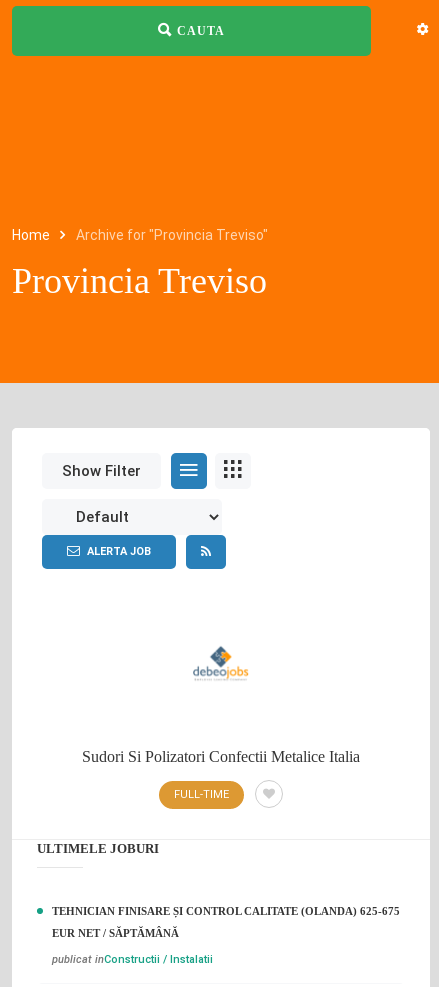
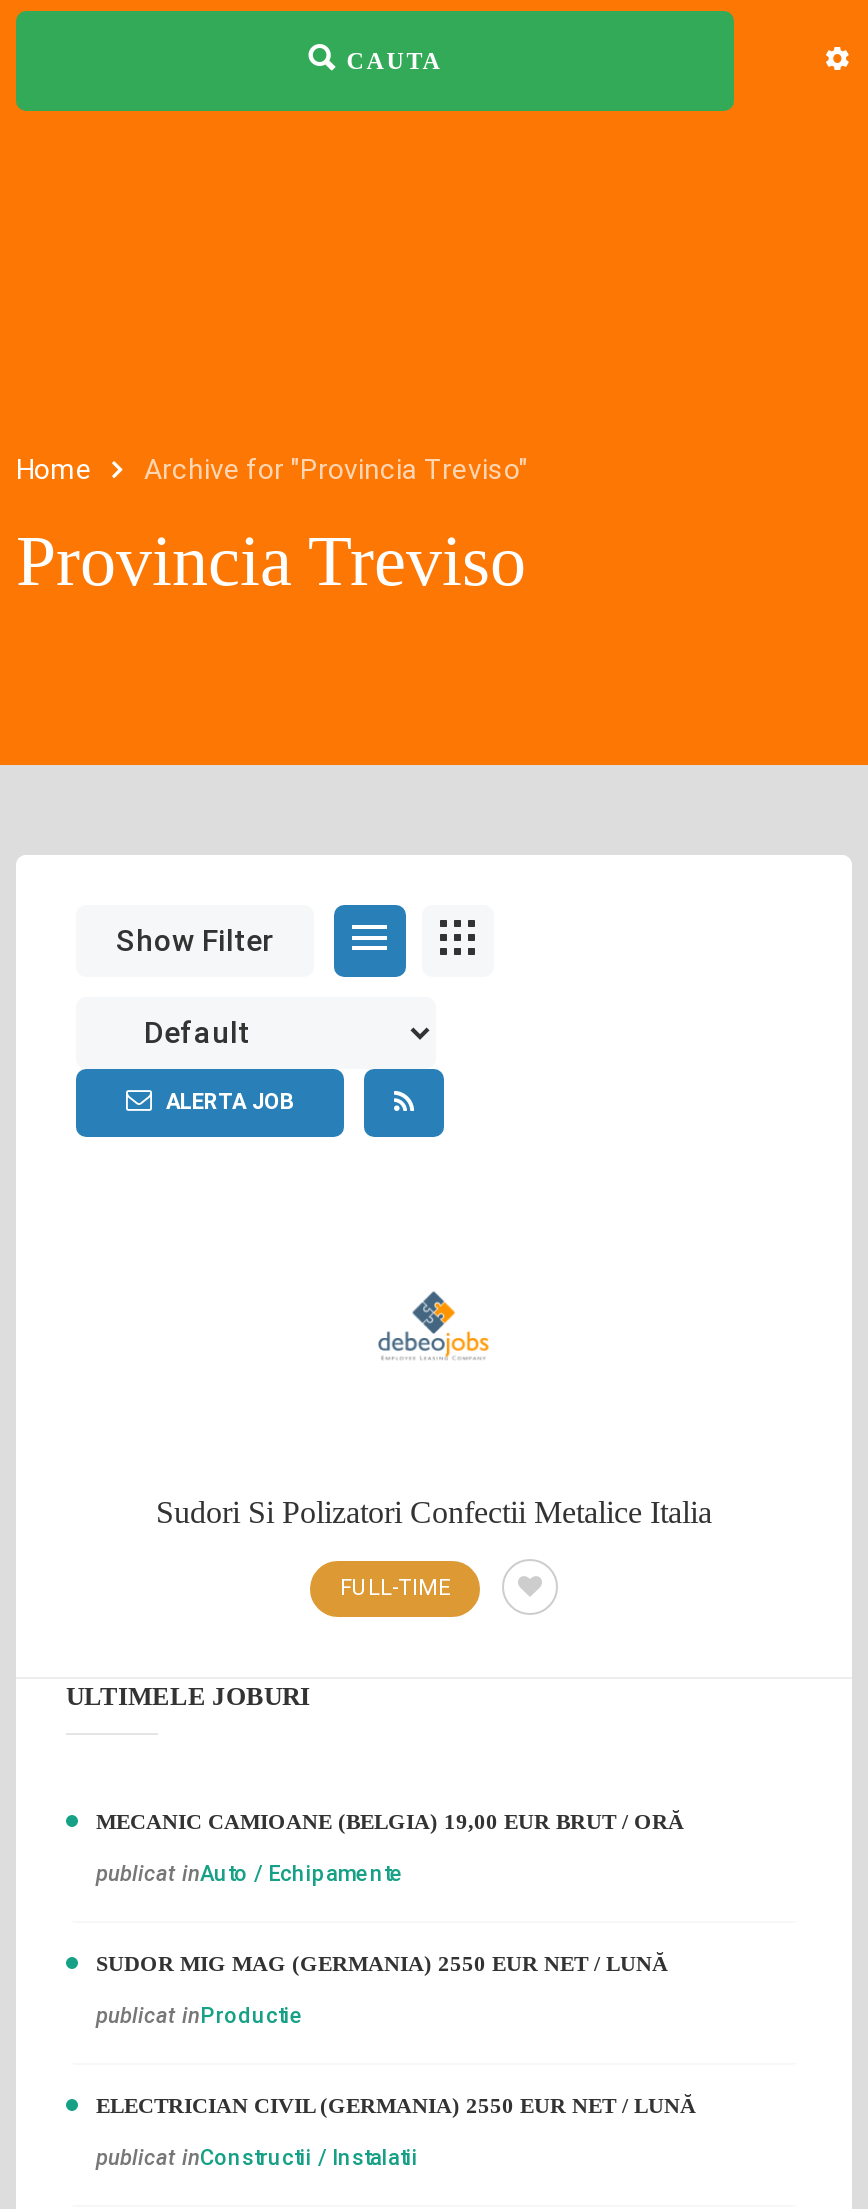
[52,905,400,939] TEHNICIAN FINISARE ȘI CONTROL CALITATE (OLANDA) 625-675 | EUR NET / SĂPTĂMÂNĂ -> [96,1809,696,2117] MECANIC CAMIOANE (BELGIA) 19,00 EUR BRUT / ORĂ | publicat inAuto / Echipamente | SUDOR MIG MAG (GERMANIA) 2550 EUR NET / LUNĂ | publicat inProductie | ELECTRICIAN CIVIL (GERMANIA) 2550 EUR NET / LUNĂ

